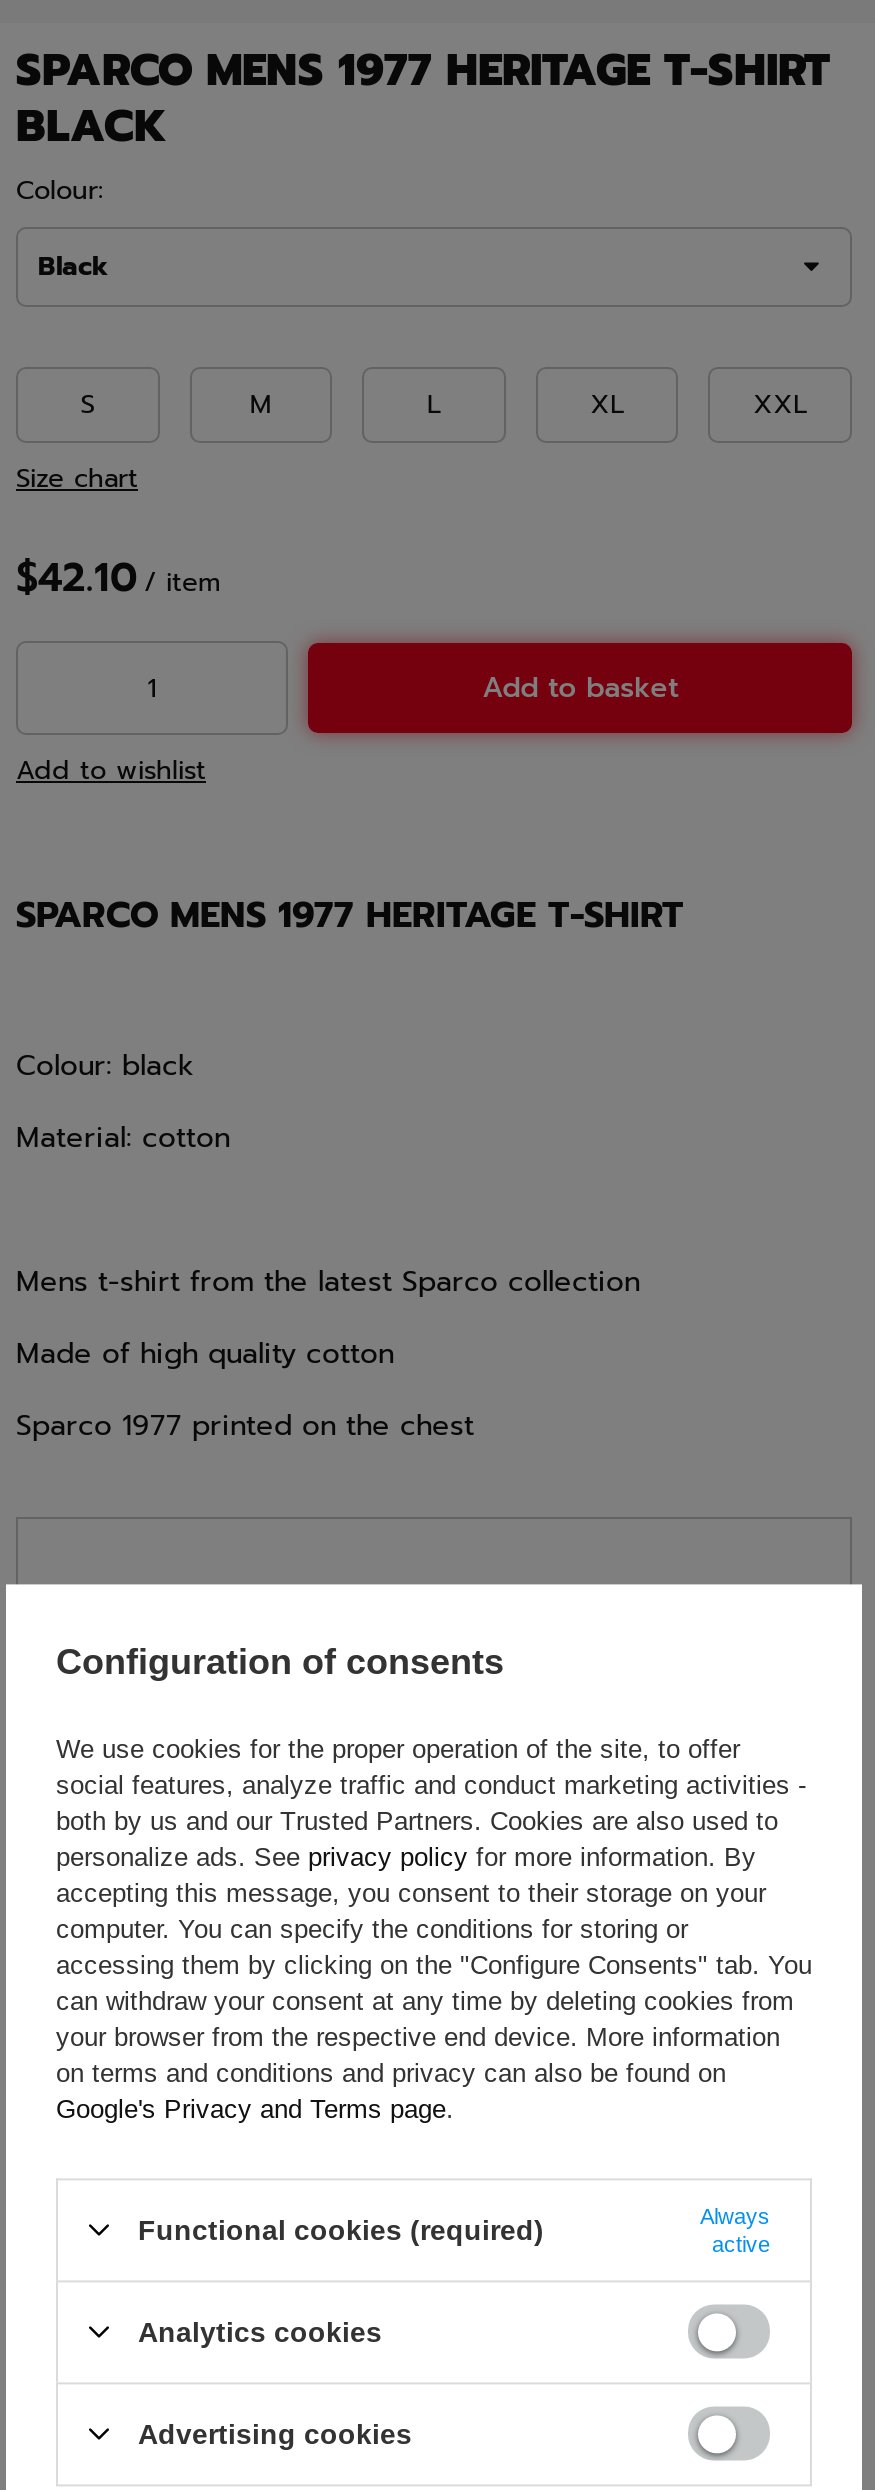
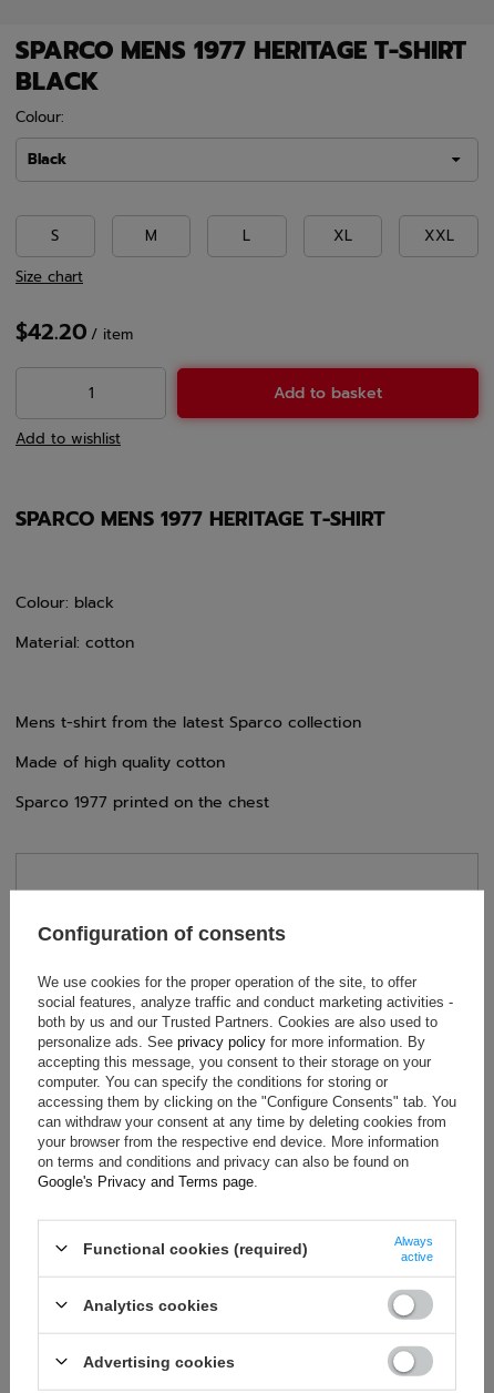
[16,547,220,607] $42.10 / item -> [16,315,133,348] $42.20 / item

